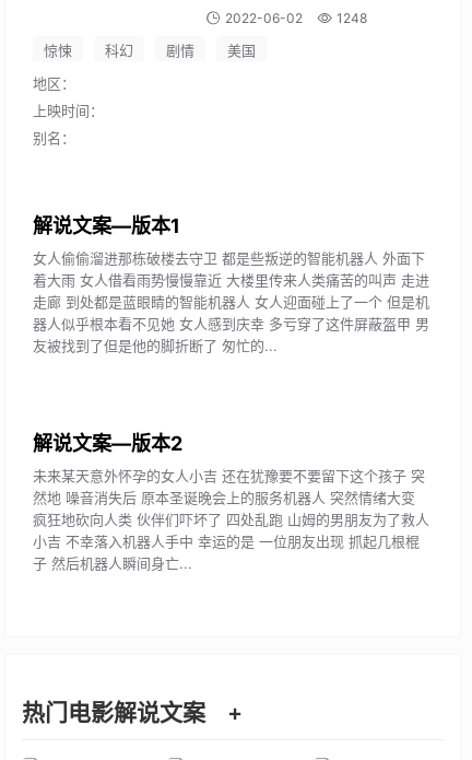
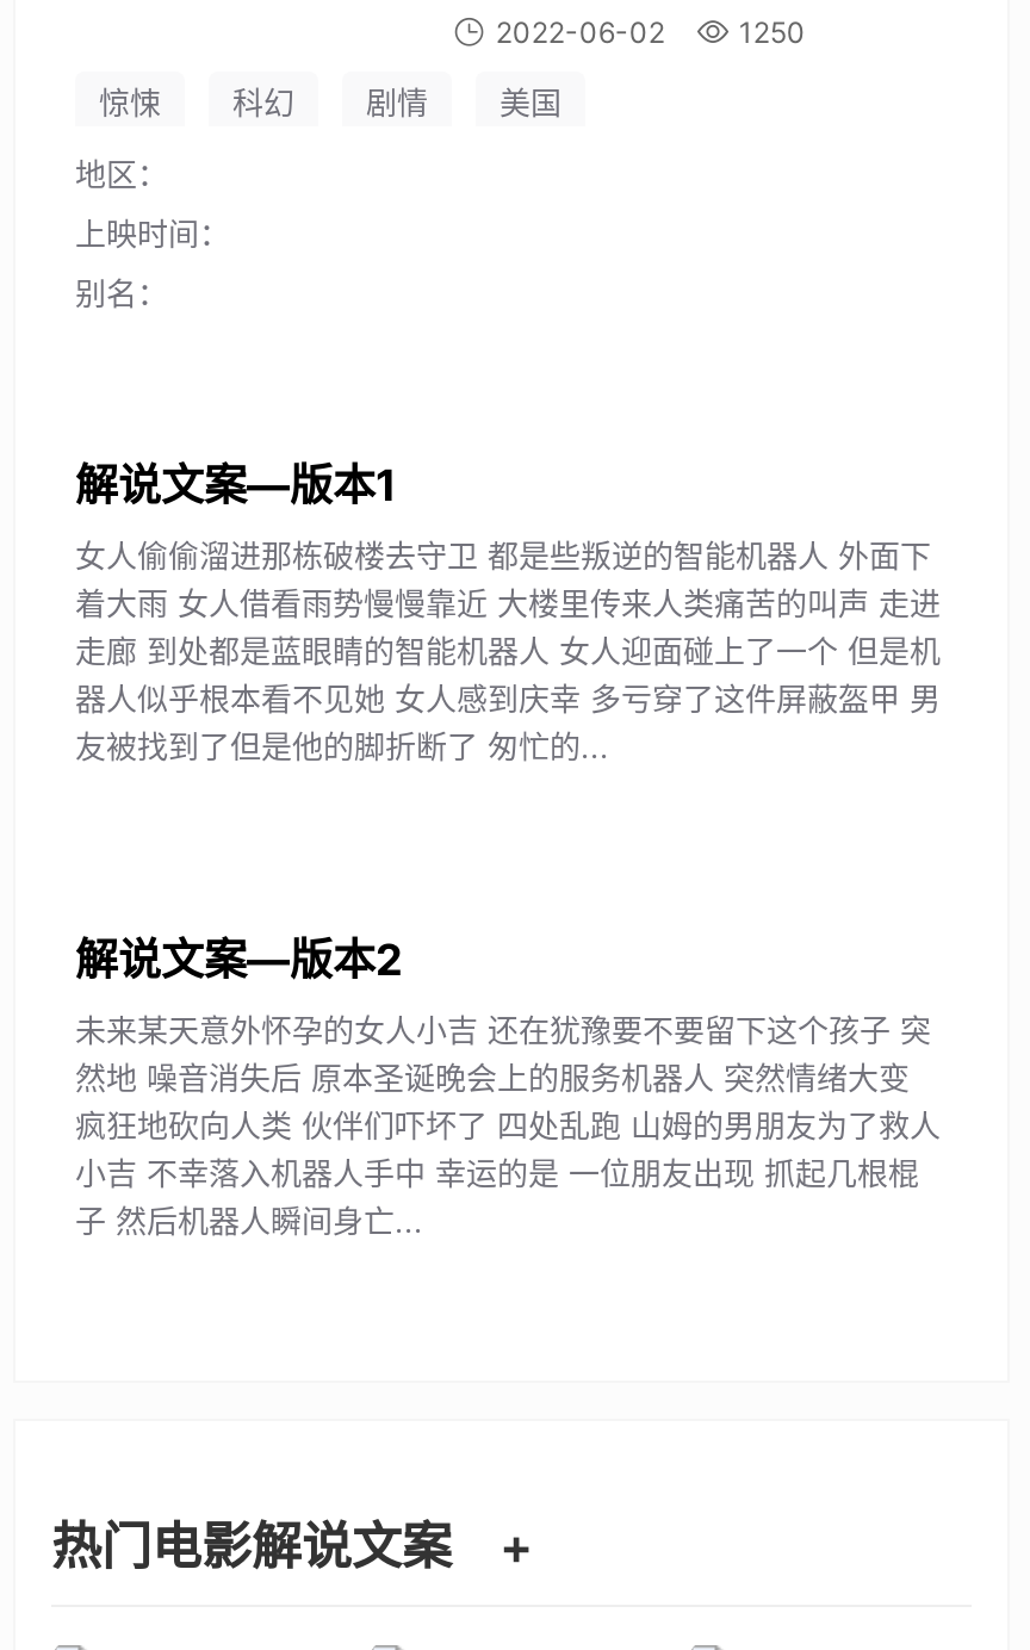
[222,10,368,26] 2022-06-02 1248 -> [489,14,806,50] 2022-06-02 1250

